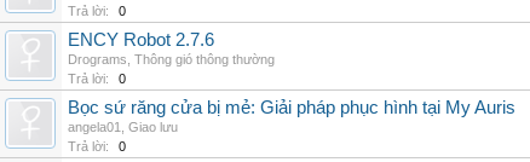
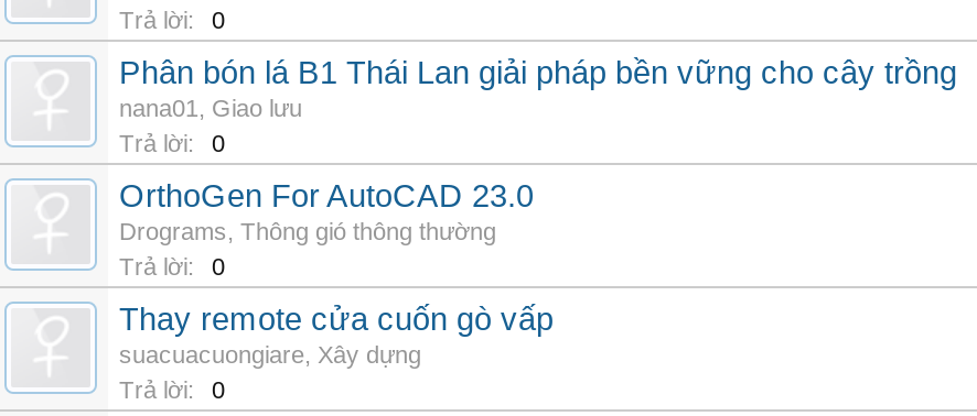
[68,30,214,50] ENCY Robot 2.7.6 -> [119,55,957,214] Phân bón lá B1 Thái Lan giải pháp bền vững cho cây trồng | nana01, Giao lưu | Trả lời: | 0 | OrthoGen For AutoCAD 23.0
[68,98,515,134] Bọc sứ răng cửa bị mẻ: Giải pháp phục hình tại My Auris | angela01, Giao lưu -> [119,302,554,368] Thay remote cửa cuốn gò vấp | suacuacuongiare, Xây dựng

